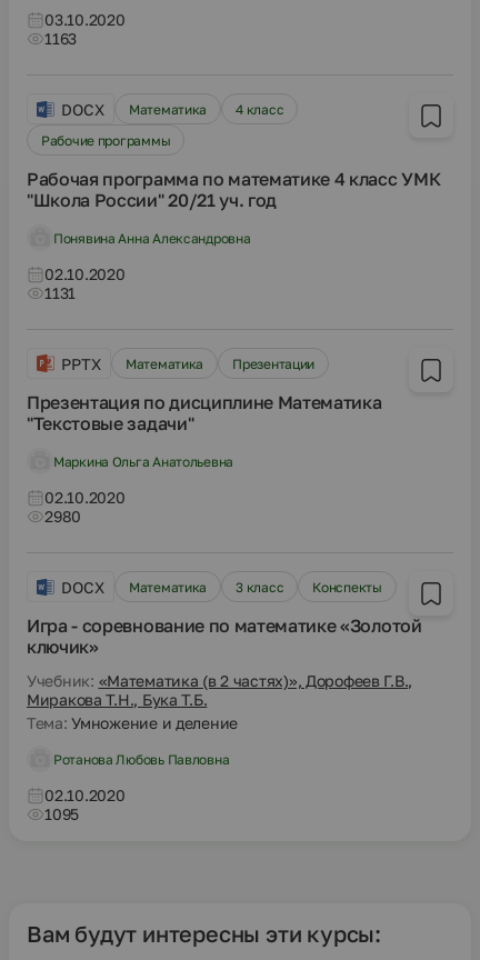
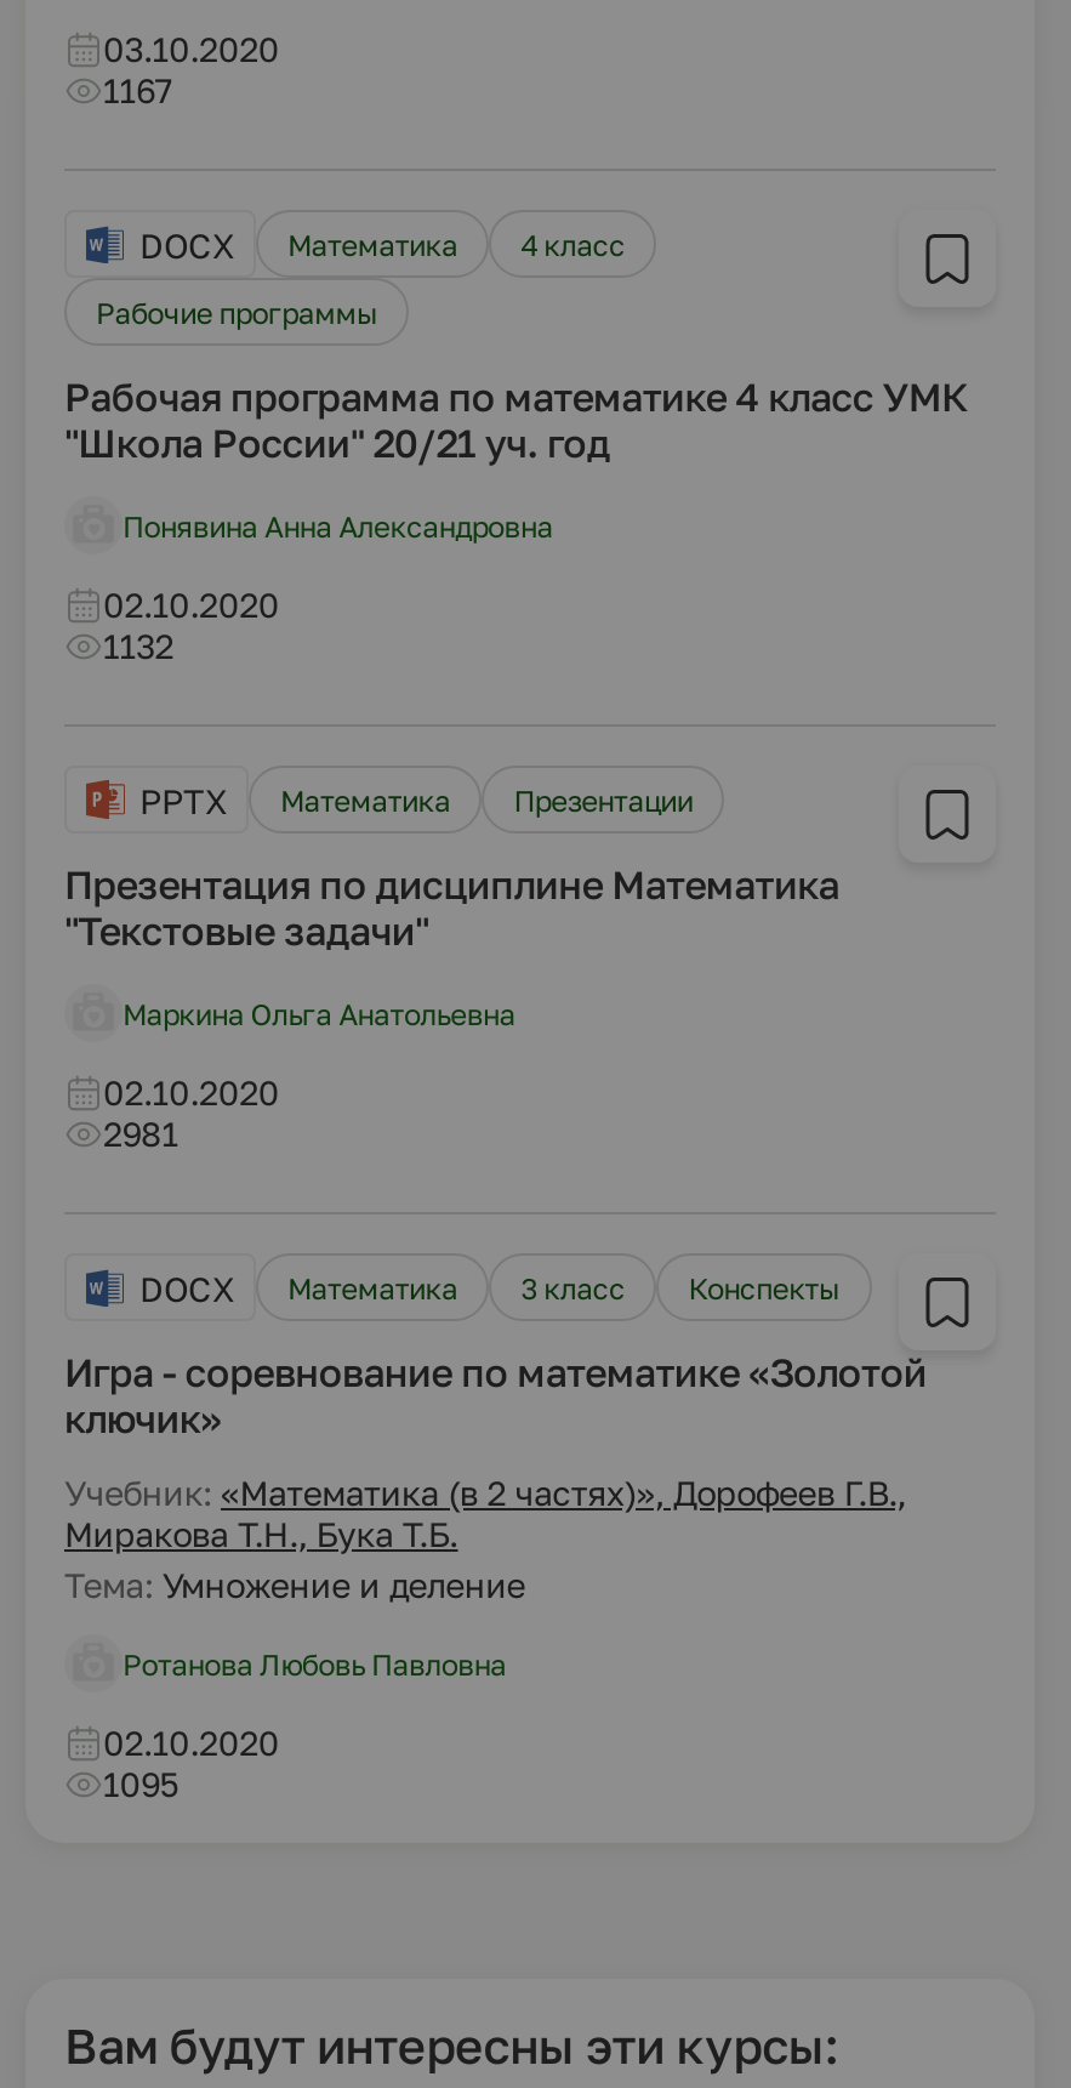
[44,29,77,48] 1163 -> [103,69,171,110] 1167
[44,283,76,302] 1131 -> [103,625,173,666] 1132
[44,507,81,526] 2980 -> [103,1113,178,1154] 2981

